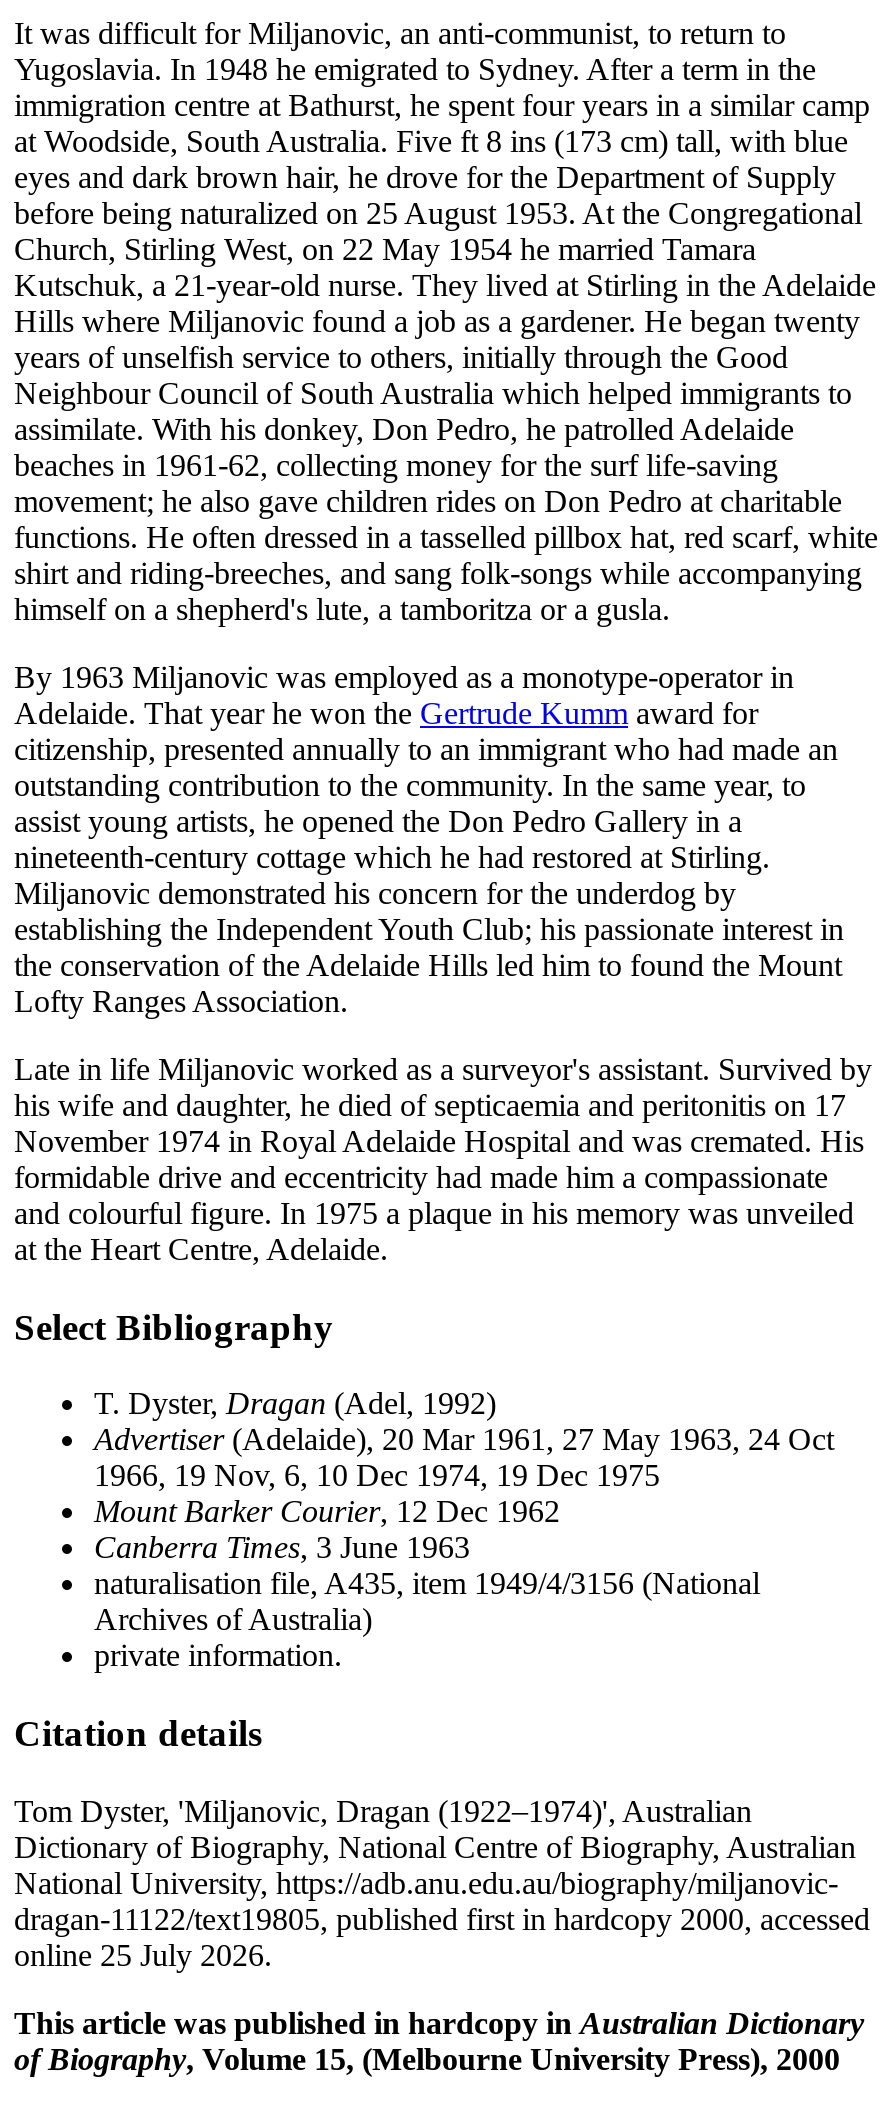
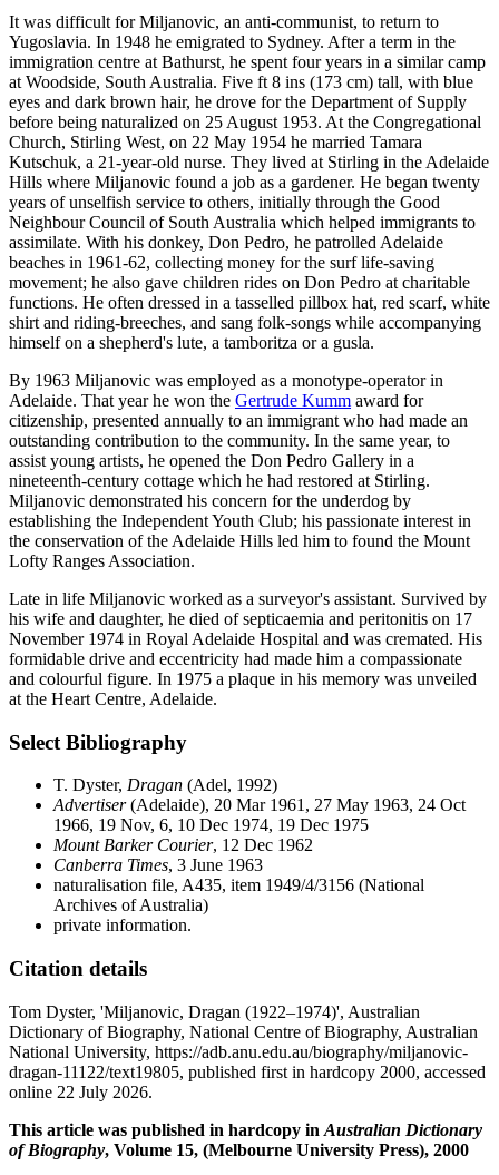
[14,1938,272,1972] online 25 July 2026. -> [9,1082,153,1101] online 22 July 2026.

